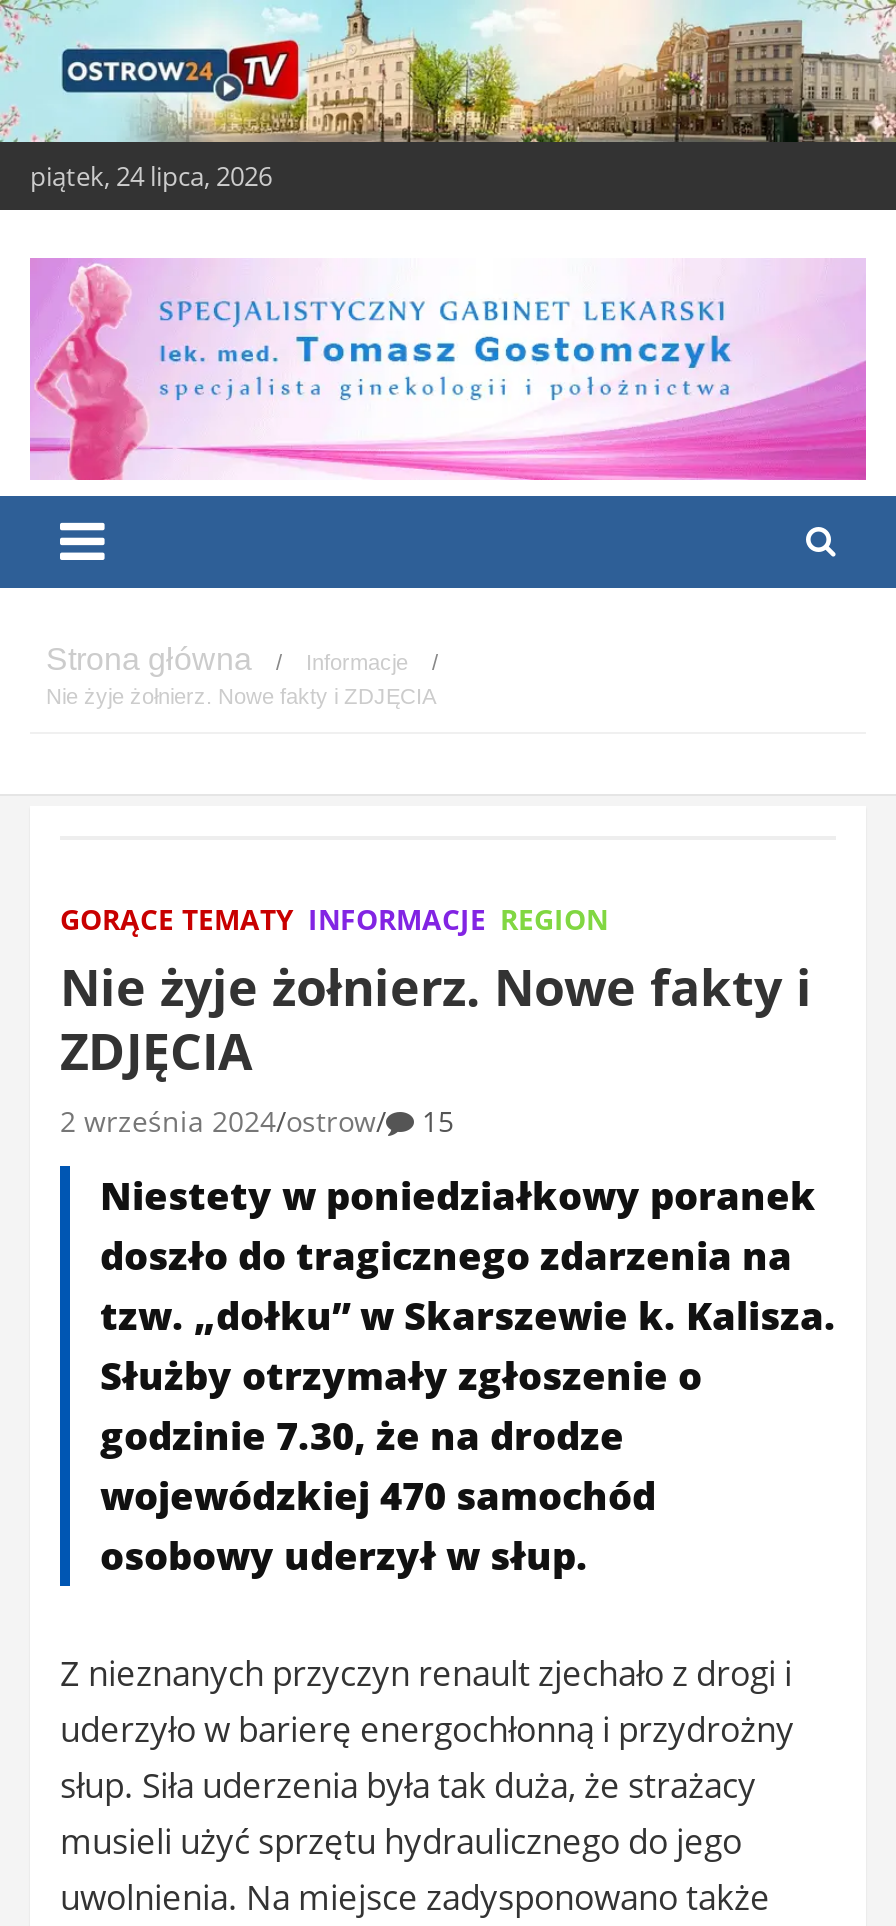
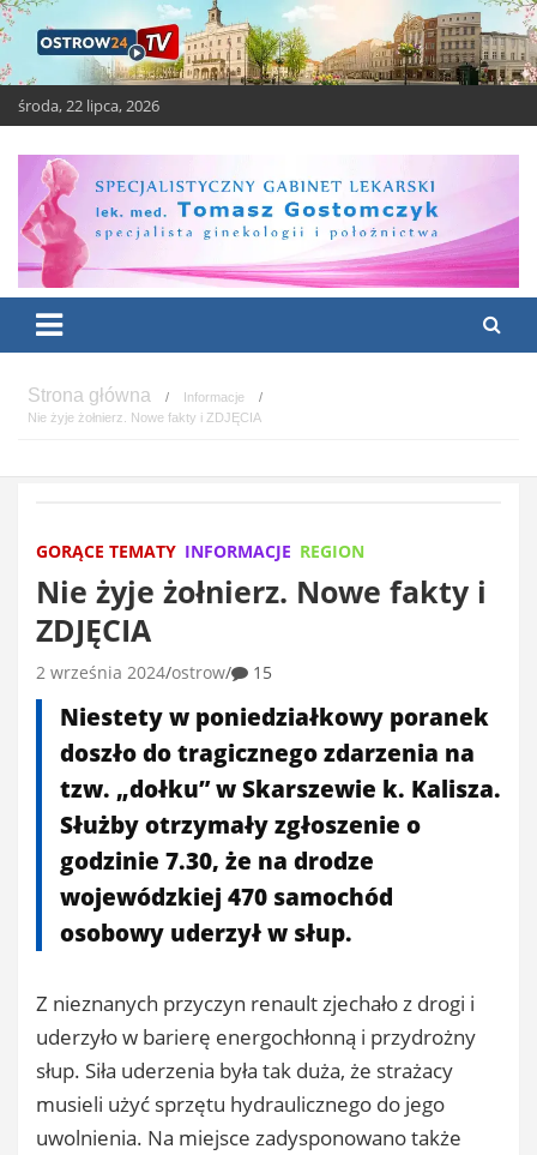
[30,157,272,193] piątek, 24 lipca, 2026 -> [18,94,159,116] środa, 22 lipca, 2026

